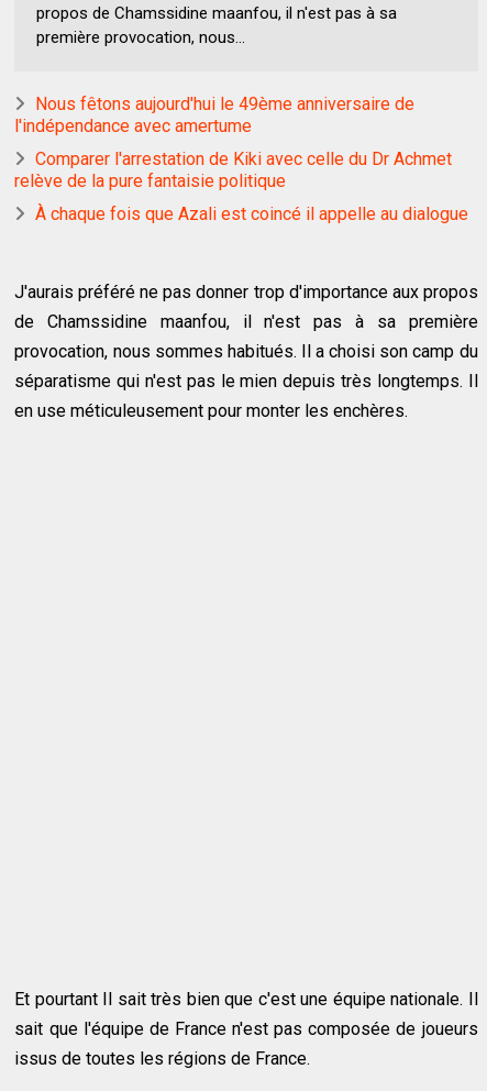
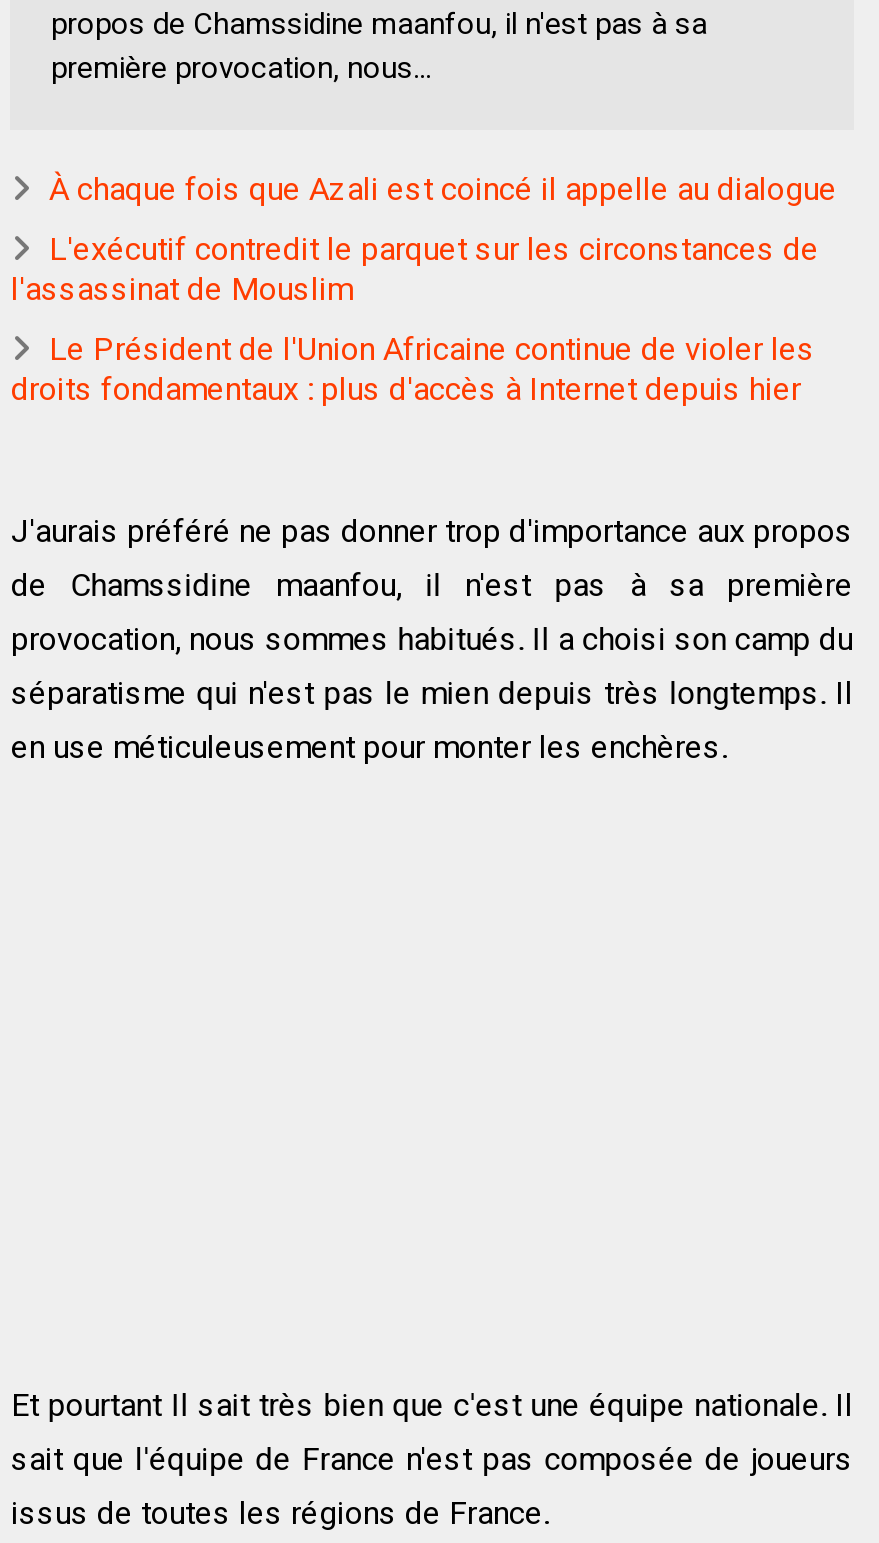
[15,94,452,192] Nous fêtons aujourd'hui le 49ème anniversaire de | l'indépendance avec amertume | Comparer l'arrestation de Kiki avec celle du Dr Achmet | relève de la pure fantaisie politique -> none
none -> [11,231,819,409] L'exécutif contredit le parquet sur les circonstances de | l'assassinat de Mouslim | Le Président de l'Union Africaine continue de violer les | droits fondamentaux : plus d'accès à Internet depuis hier

